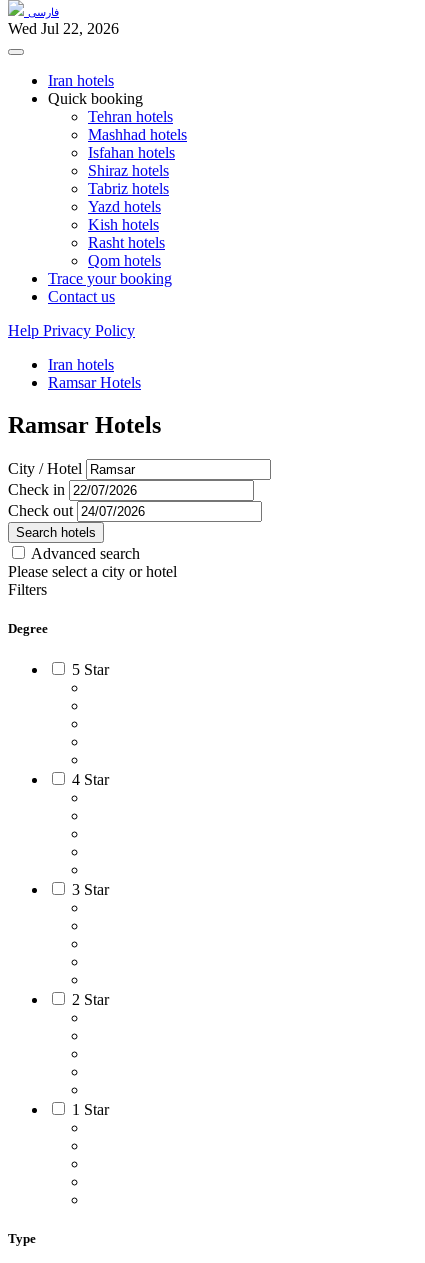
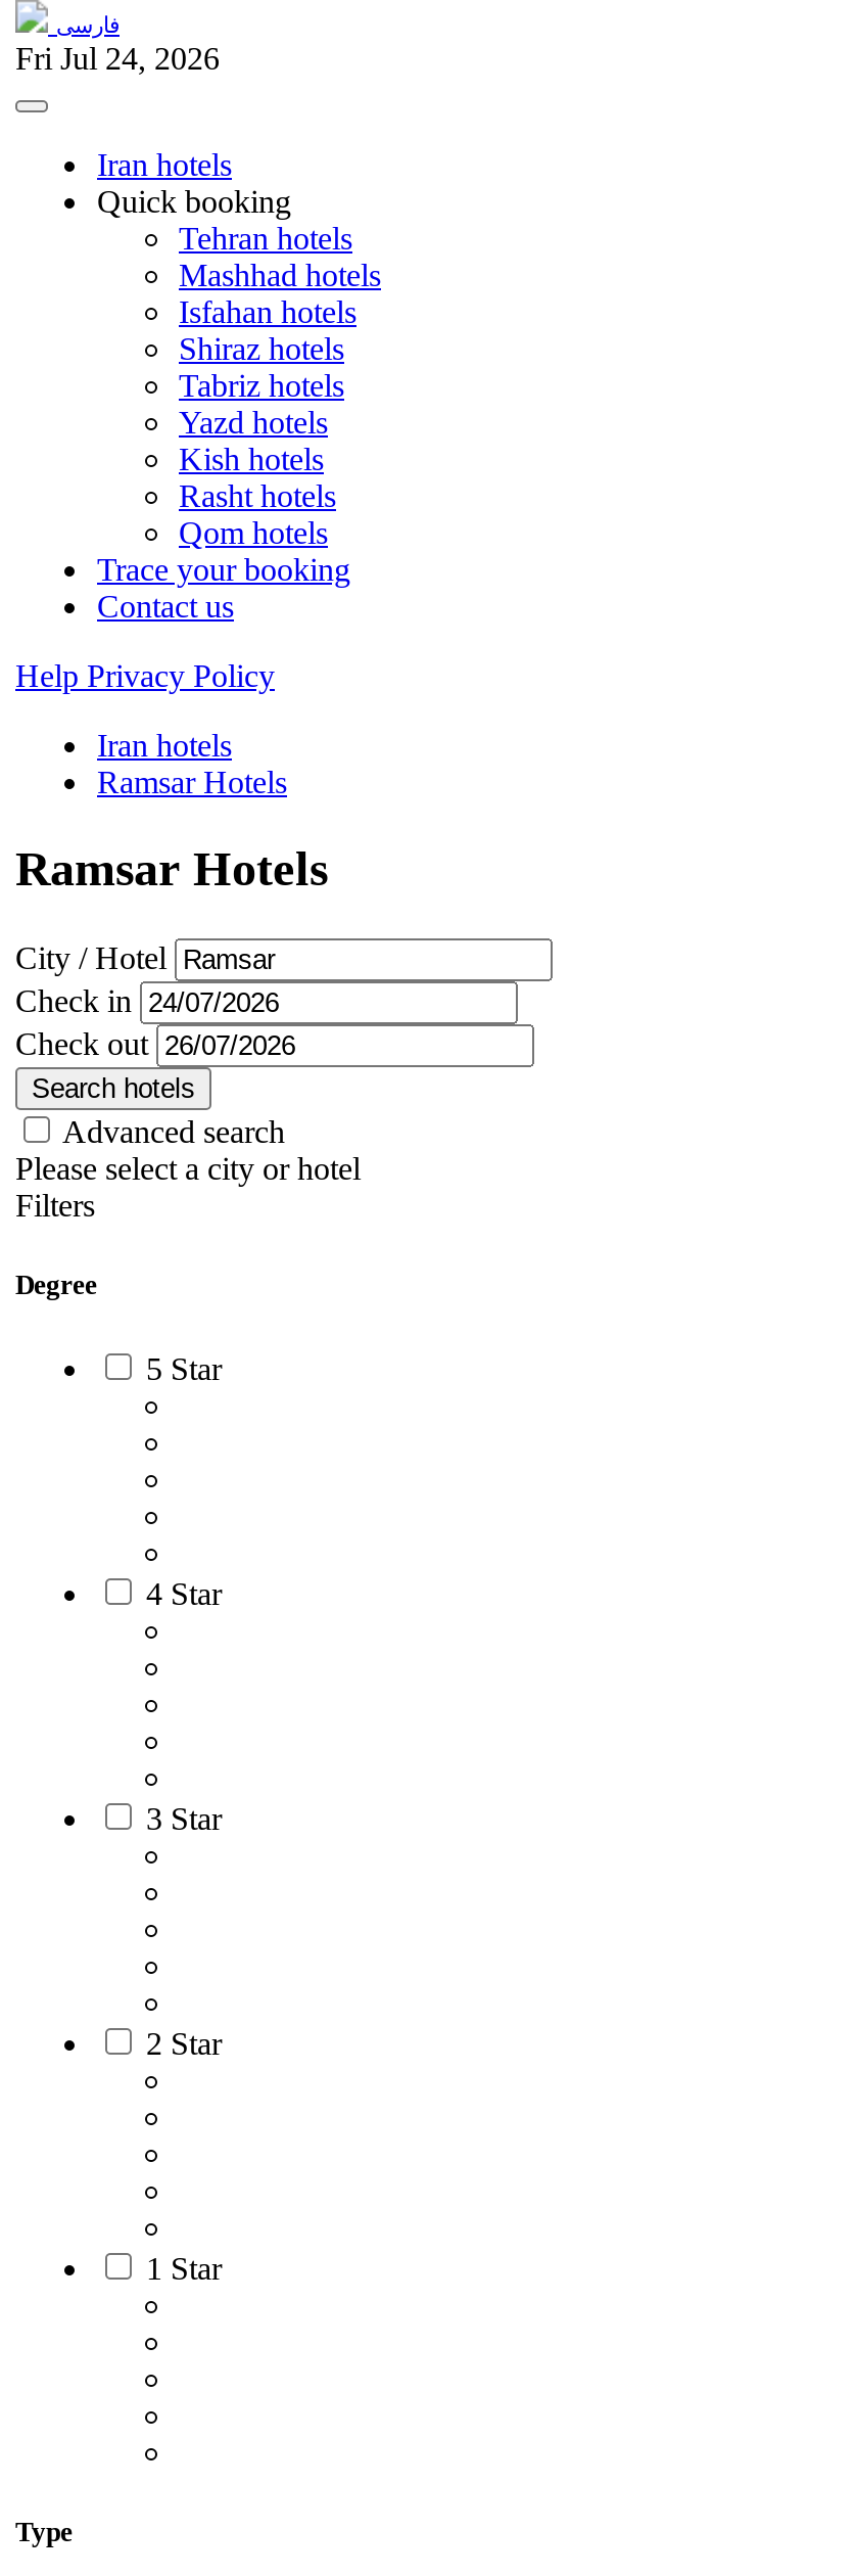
[8,20,119,37] Wed Jul 22, 2026 -> [15,41,220,76] Fri Jul 24, 2026

